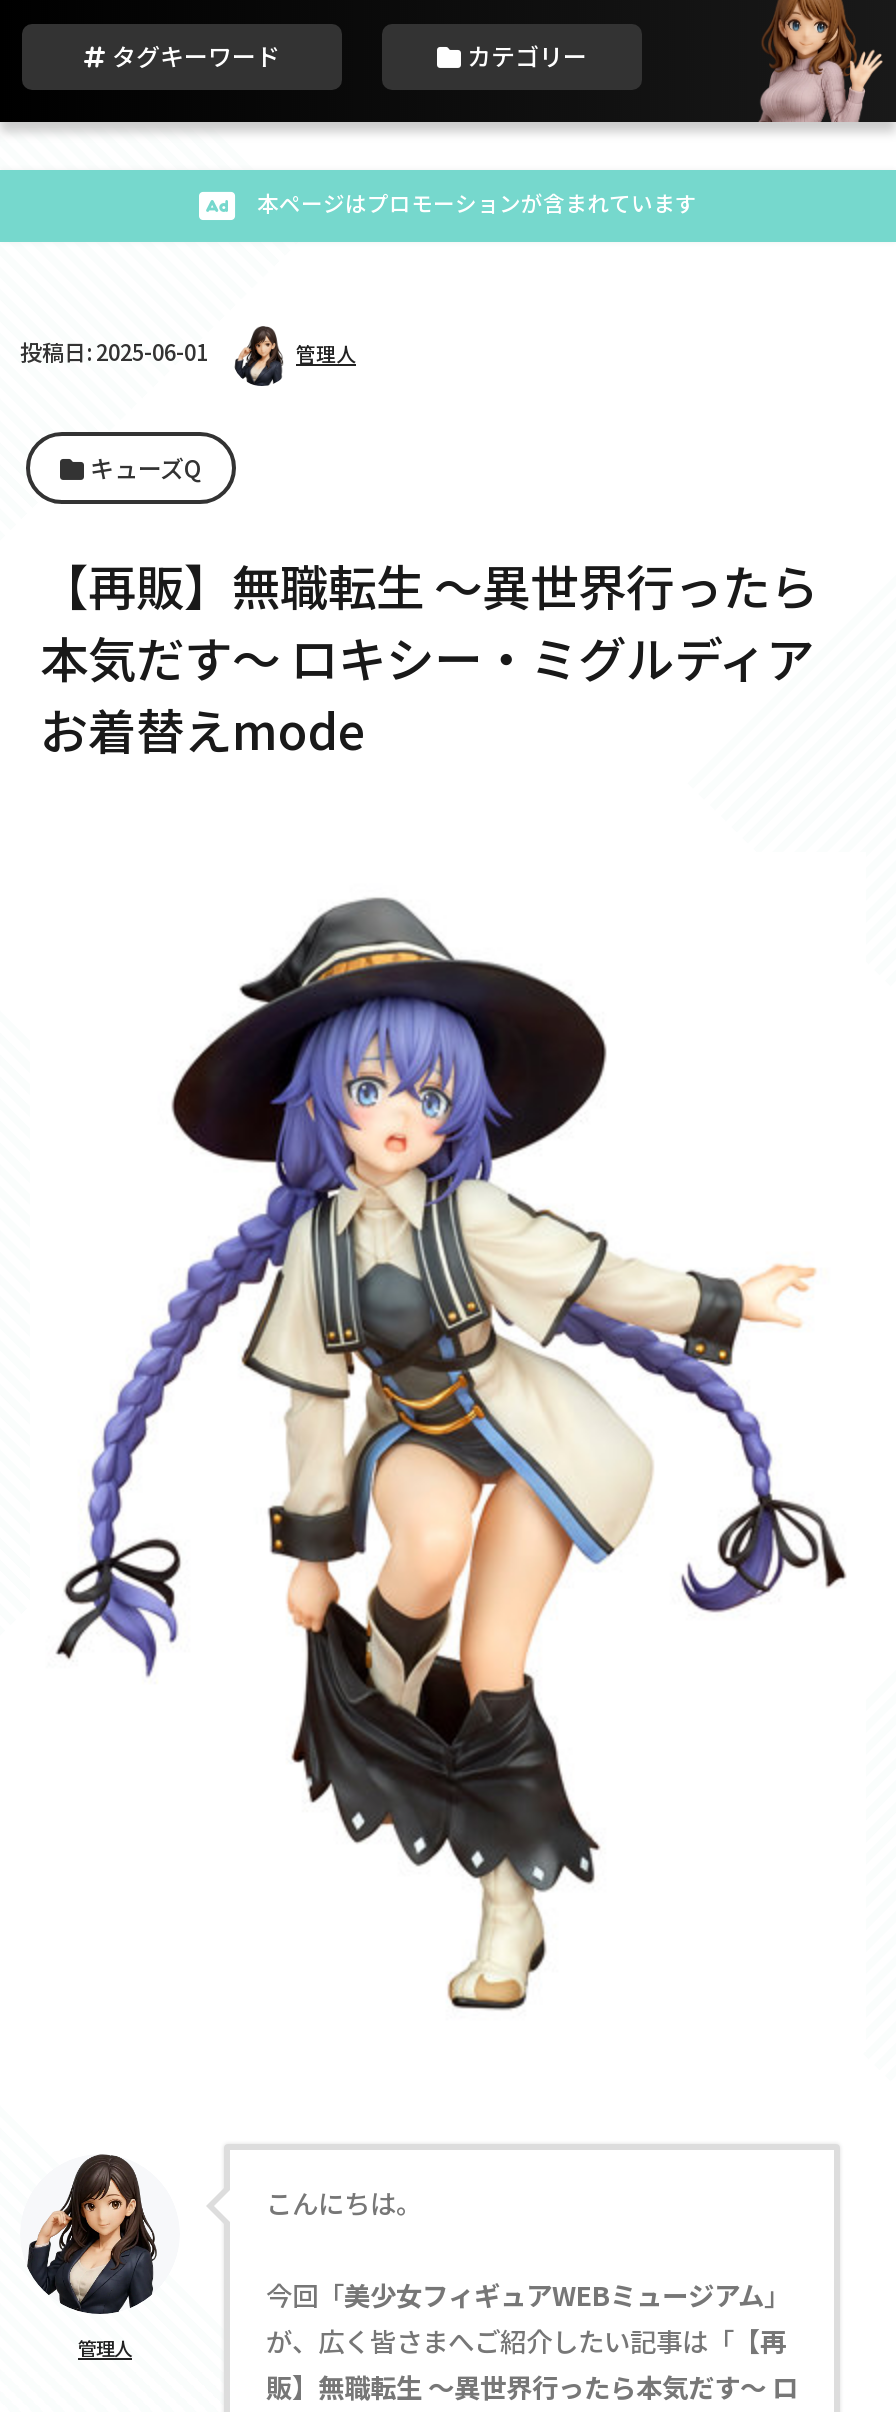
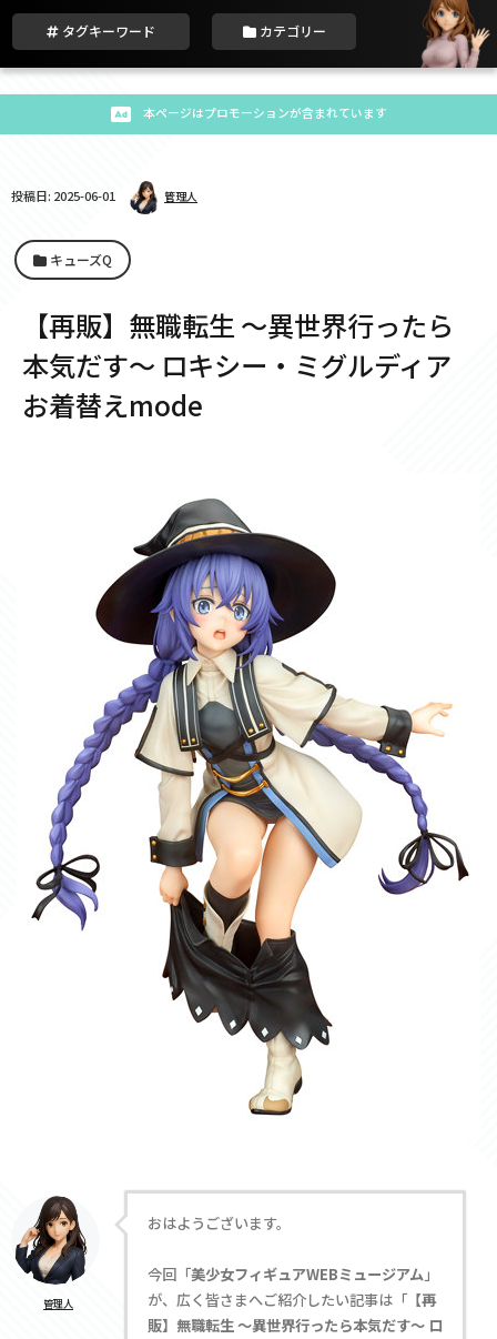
[266,2184,422,2222] こんにちは。 -> [148,1212,291,1234] おはようございます。

